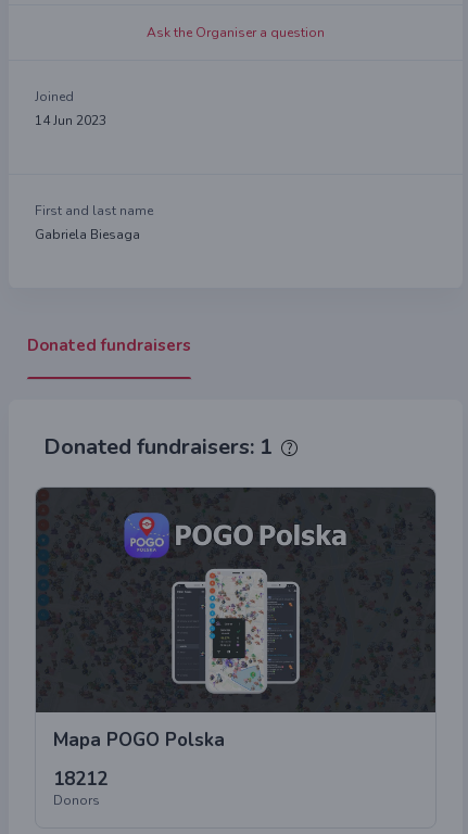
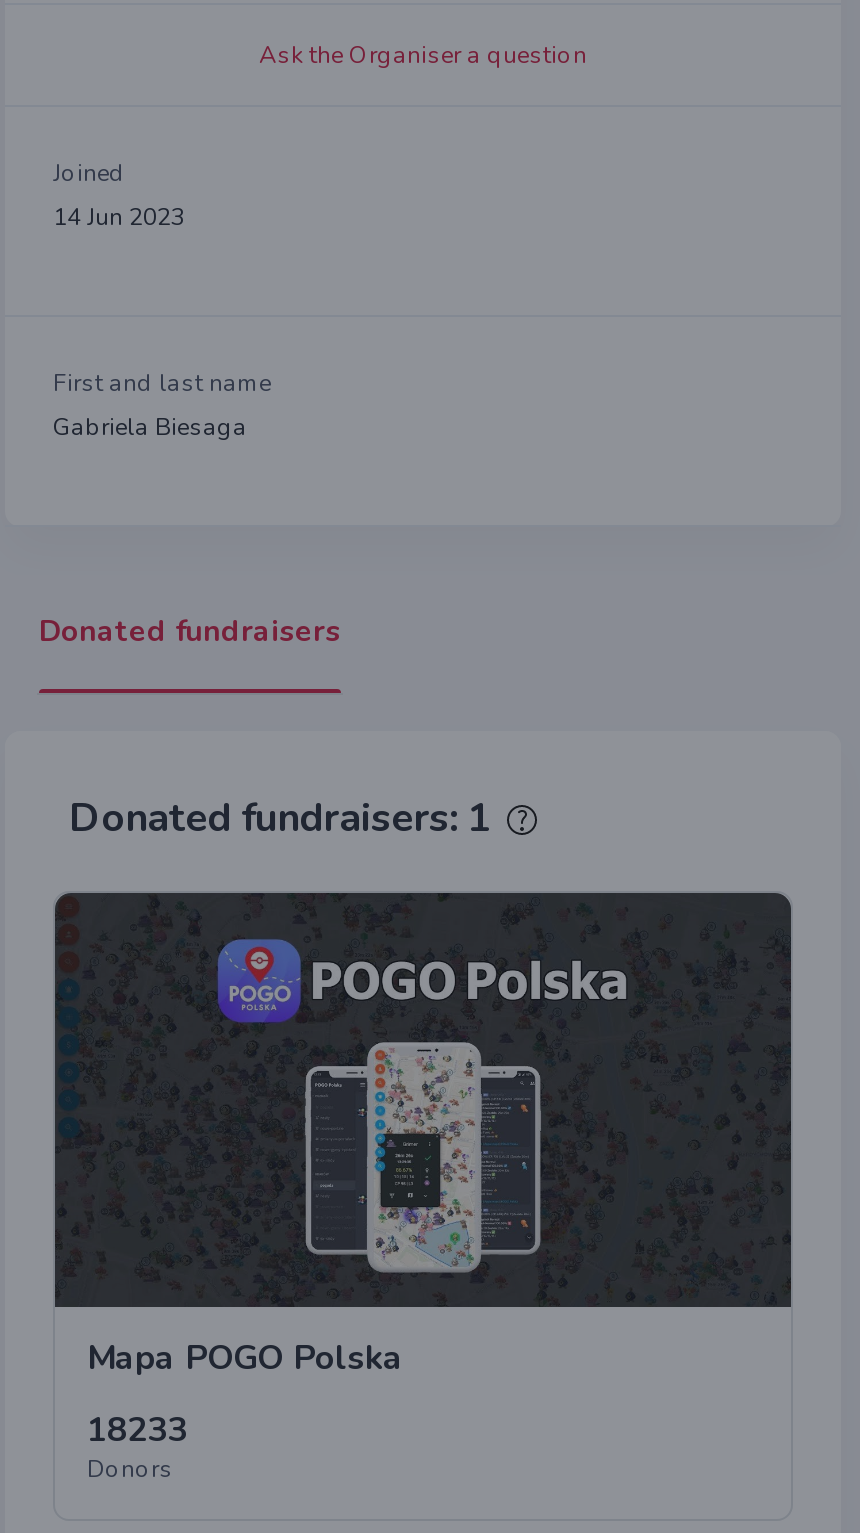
[53,767,113,792] 18212 -> [87,1407,197,1453] 18233

